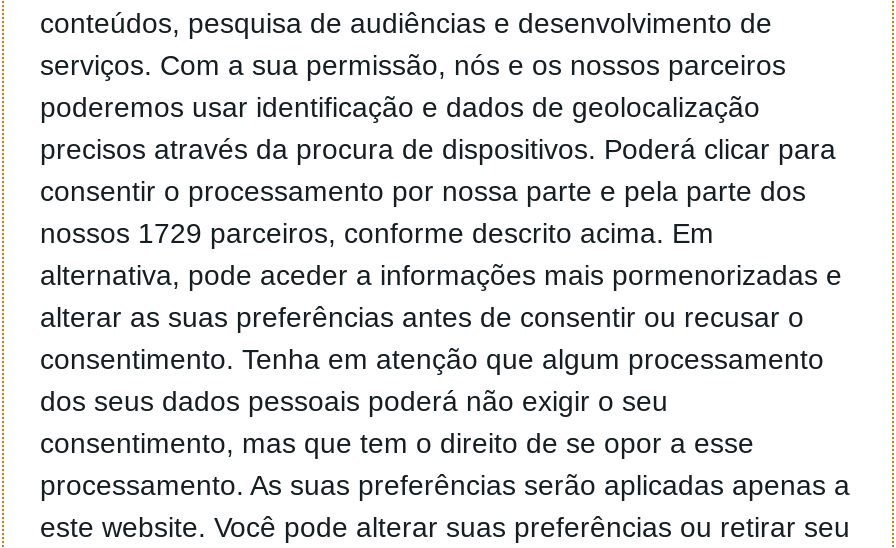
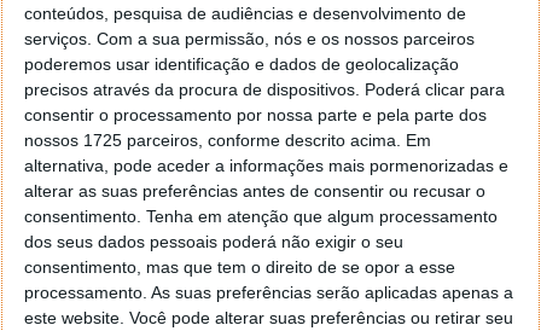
[40,217,714,249] nossos 1729 parceiros, conforme descrito acima. Em -> [24,131,431,150] nossos 1725 parceiros, conforme descrito acima. Em

